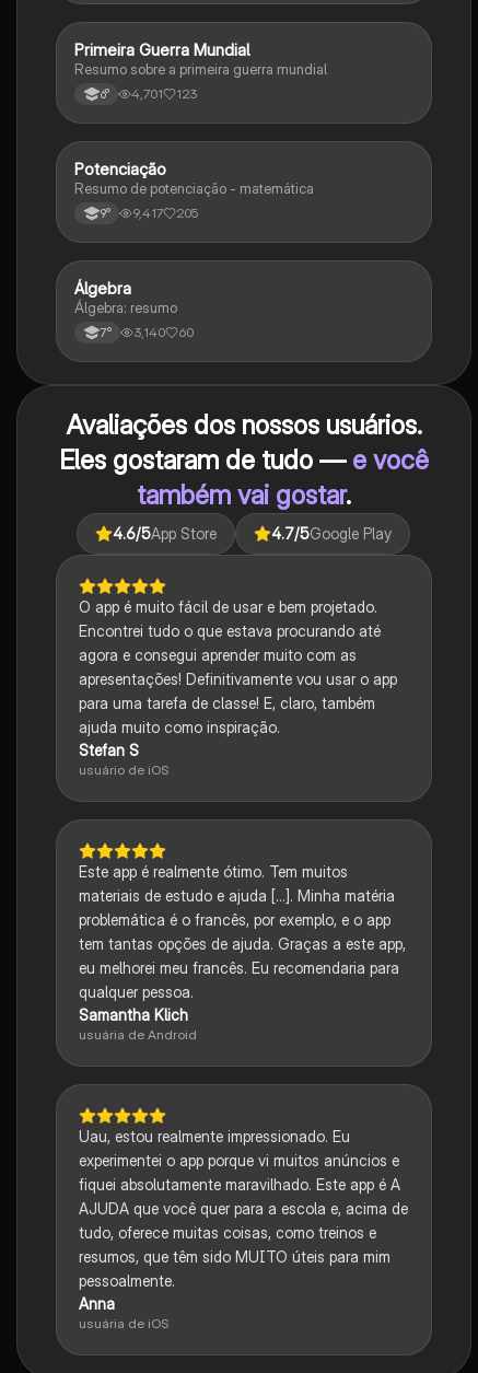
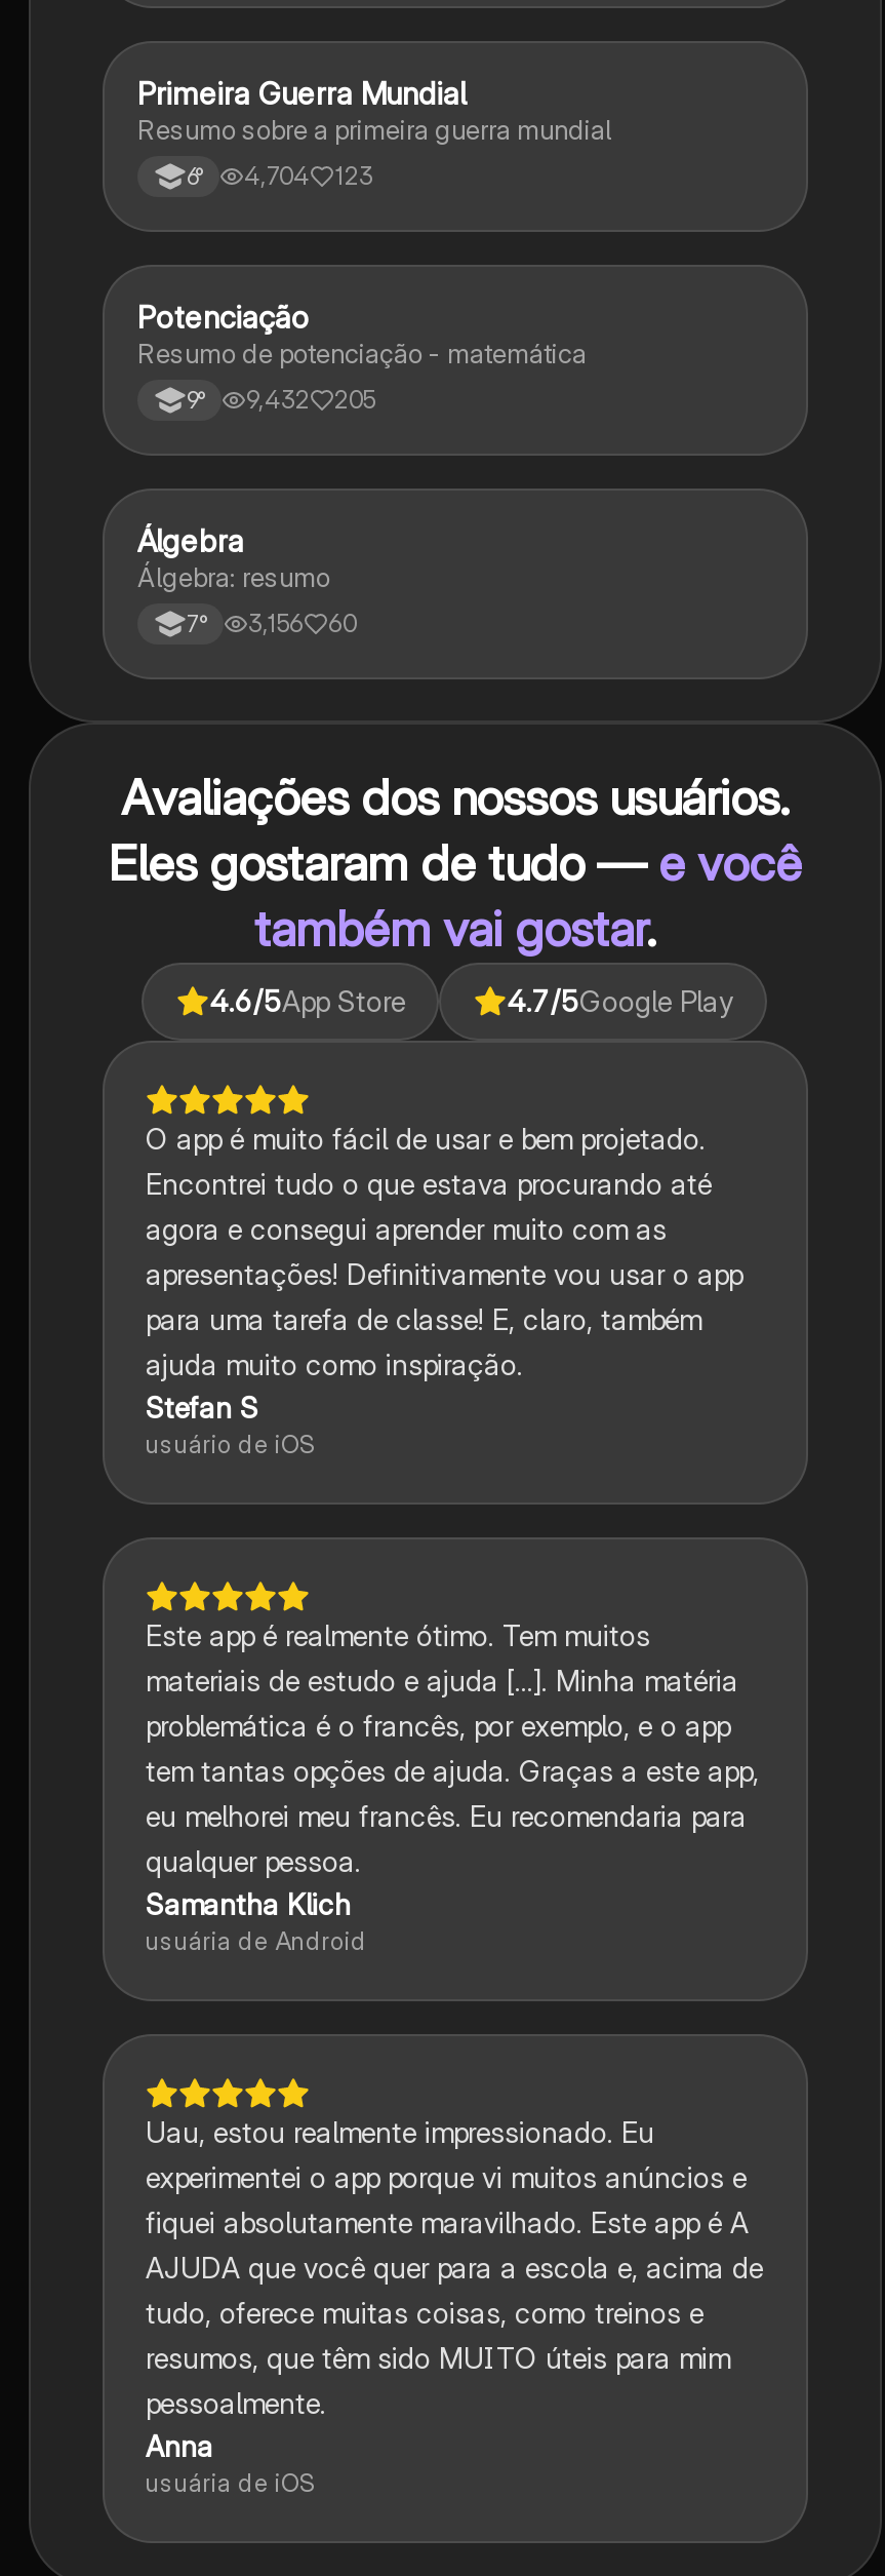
[101,86,197,102] 6° 4,701 123 -> [187,161,373,191] 6° 4,704 123
[101,205,198,221] 9° 9,417 205 -> [187,384,375,415] 9° 9,432 205
[101,324,194,340] 7° 3,140 60 -> [187,608,357,639] 7° 3,156 60

